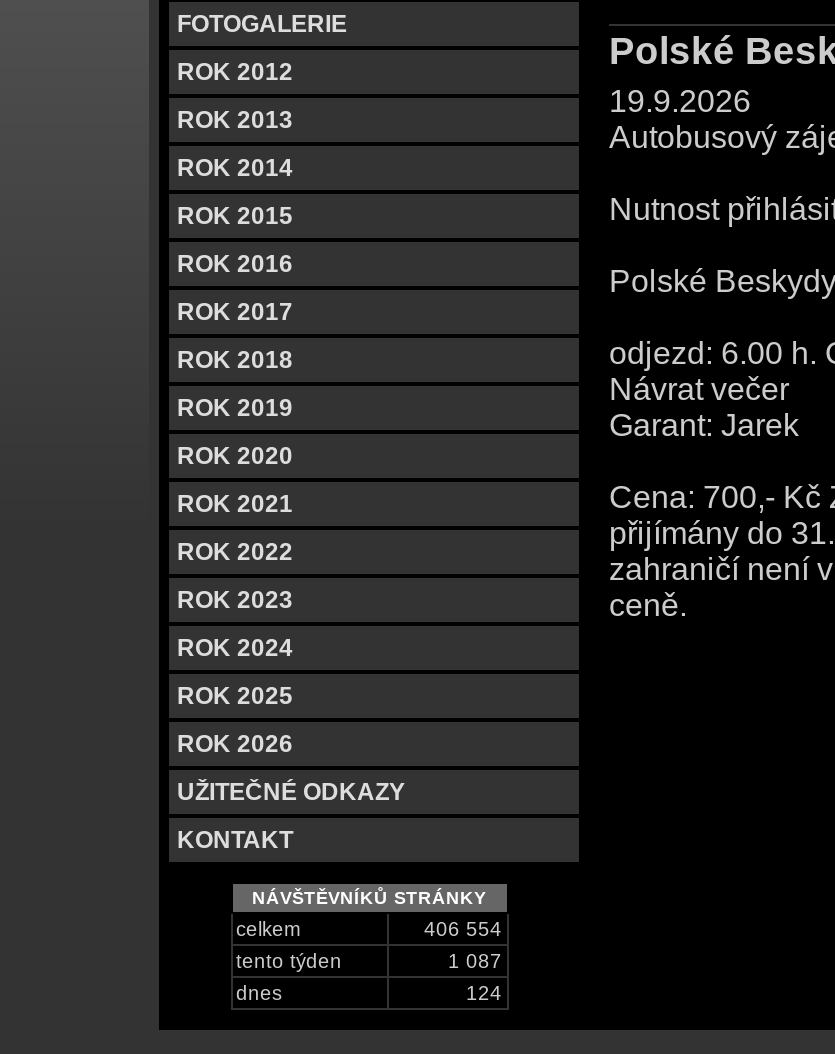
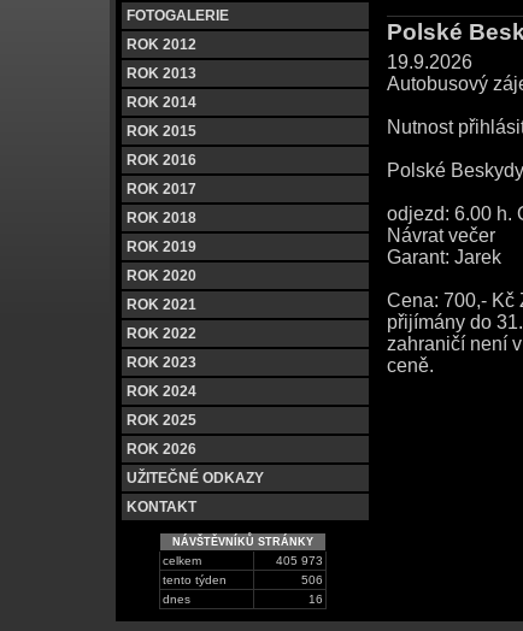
[424,918,502,940] 406 554 -> [275,554,322,567] 405 973
[448,950,502,972] 1 087 -> [301,573,322,586] 506
[466,982,502,1004] 124 -> [308,592,322,606] 16

